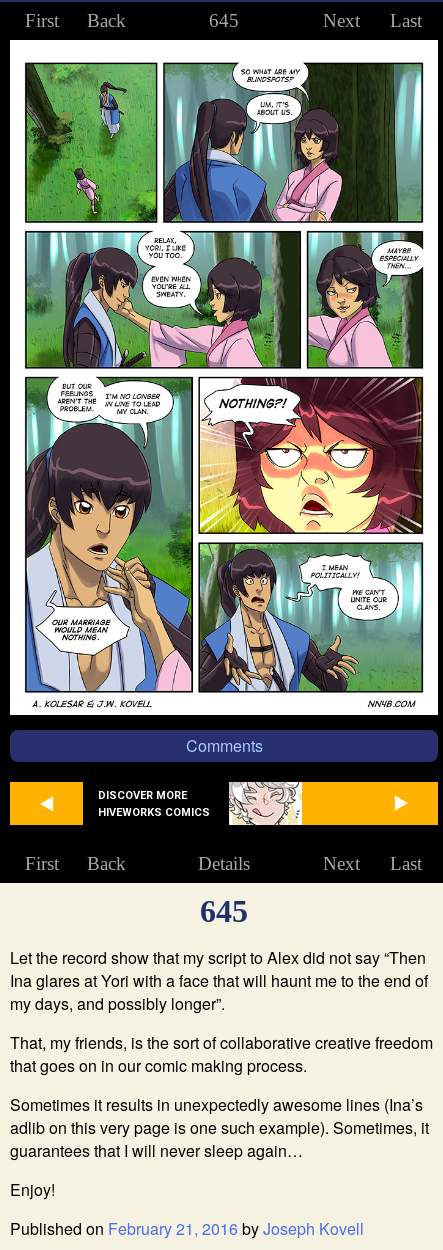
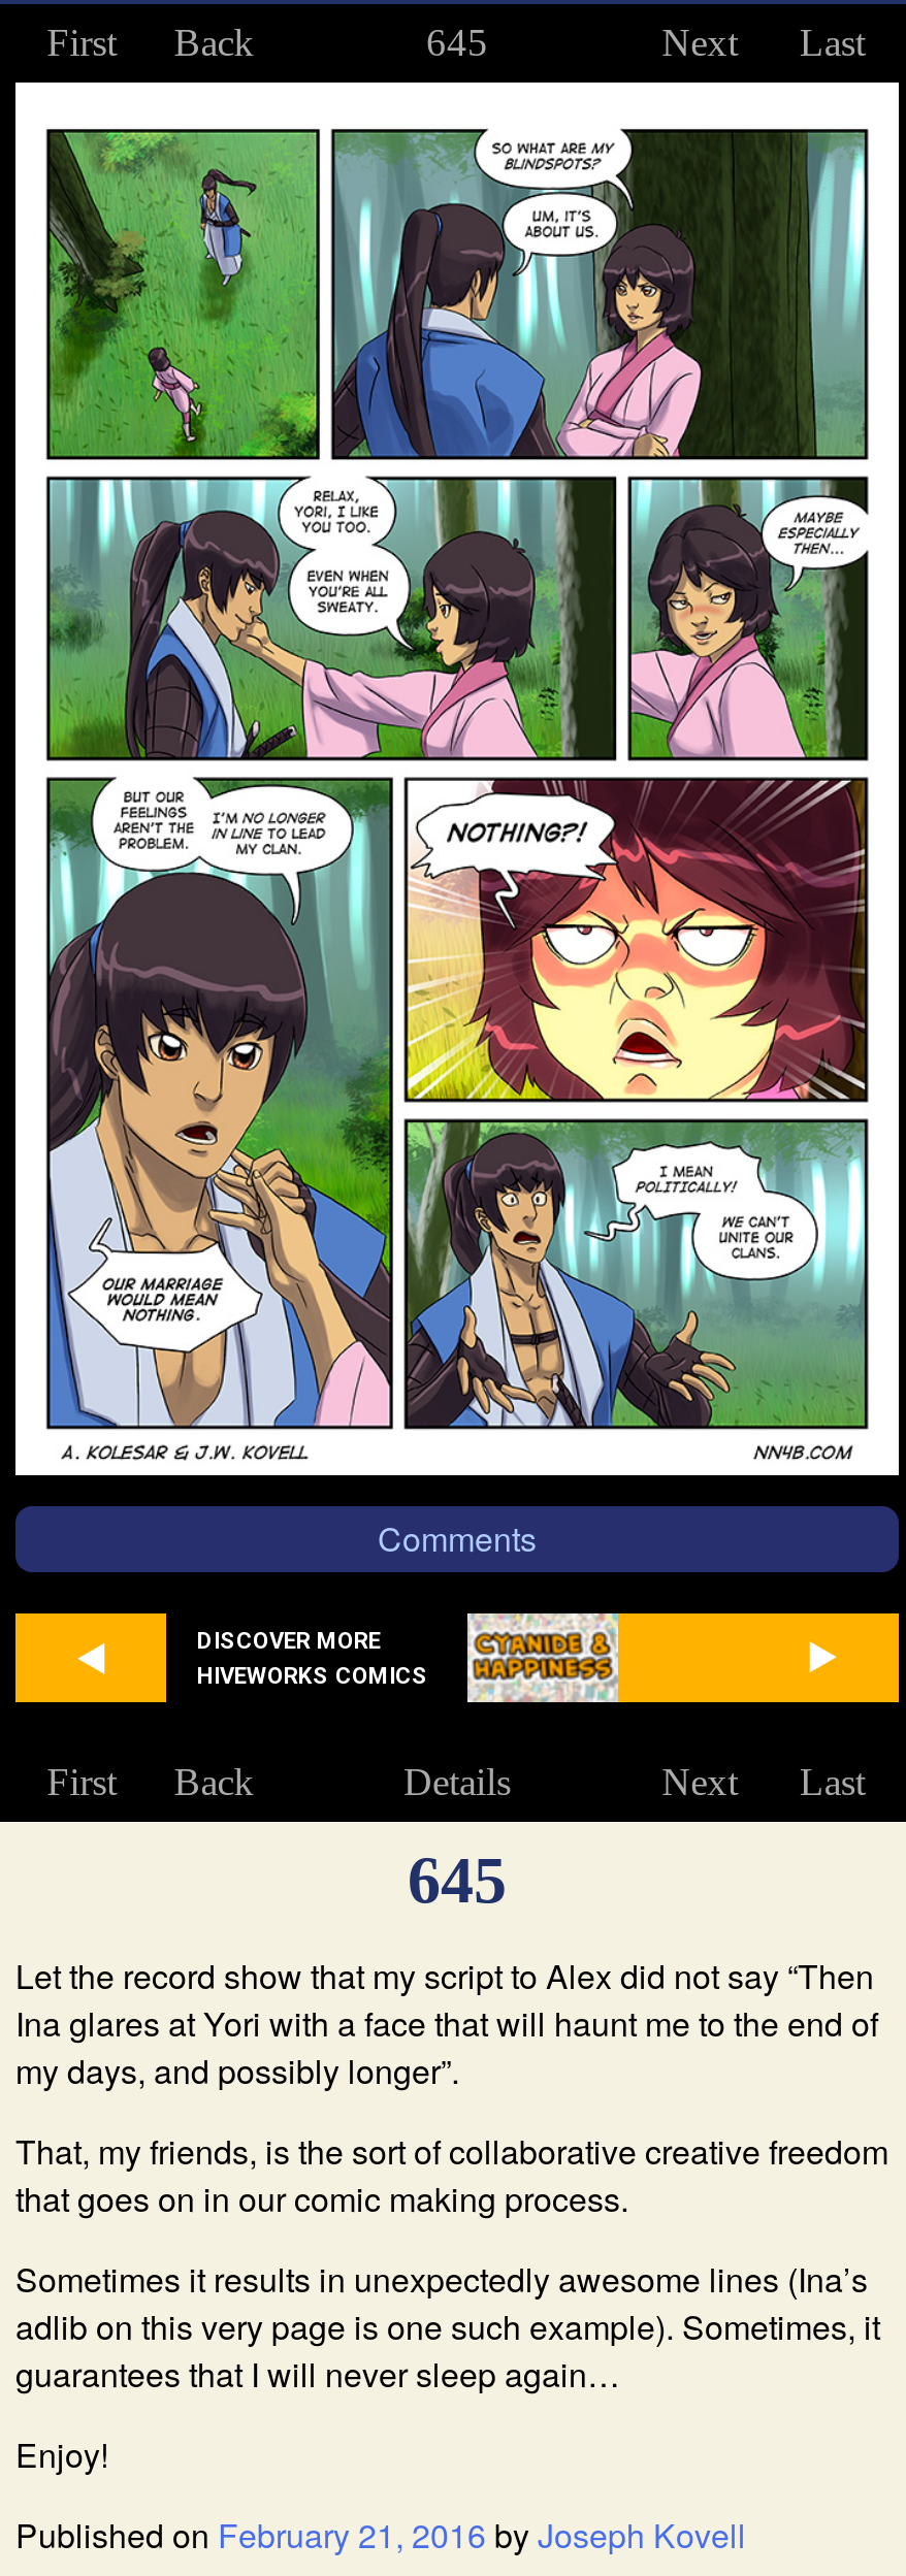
[229,782,302,825] [image] -> [470,1613,618,1702] [image]

